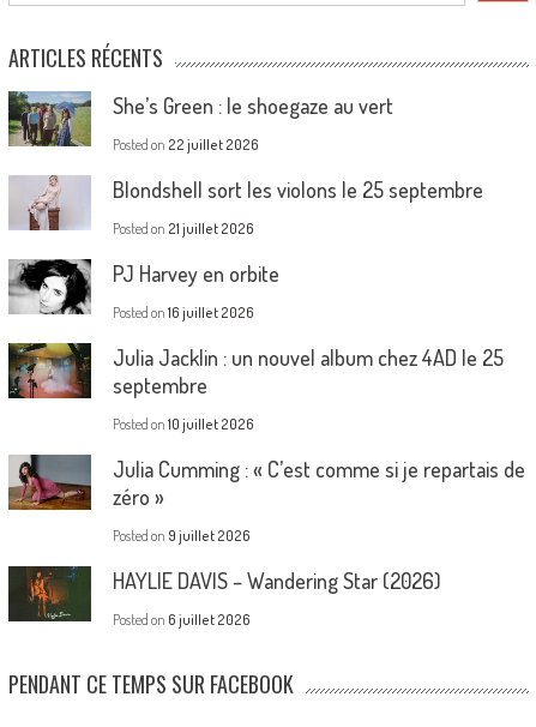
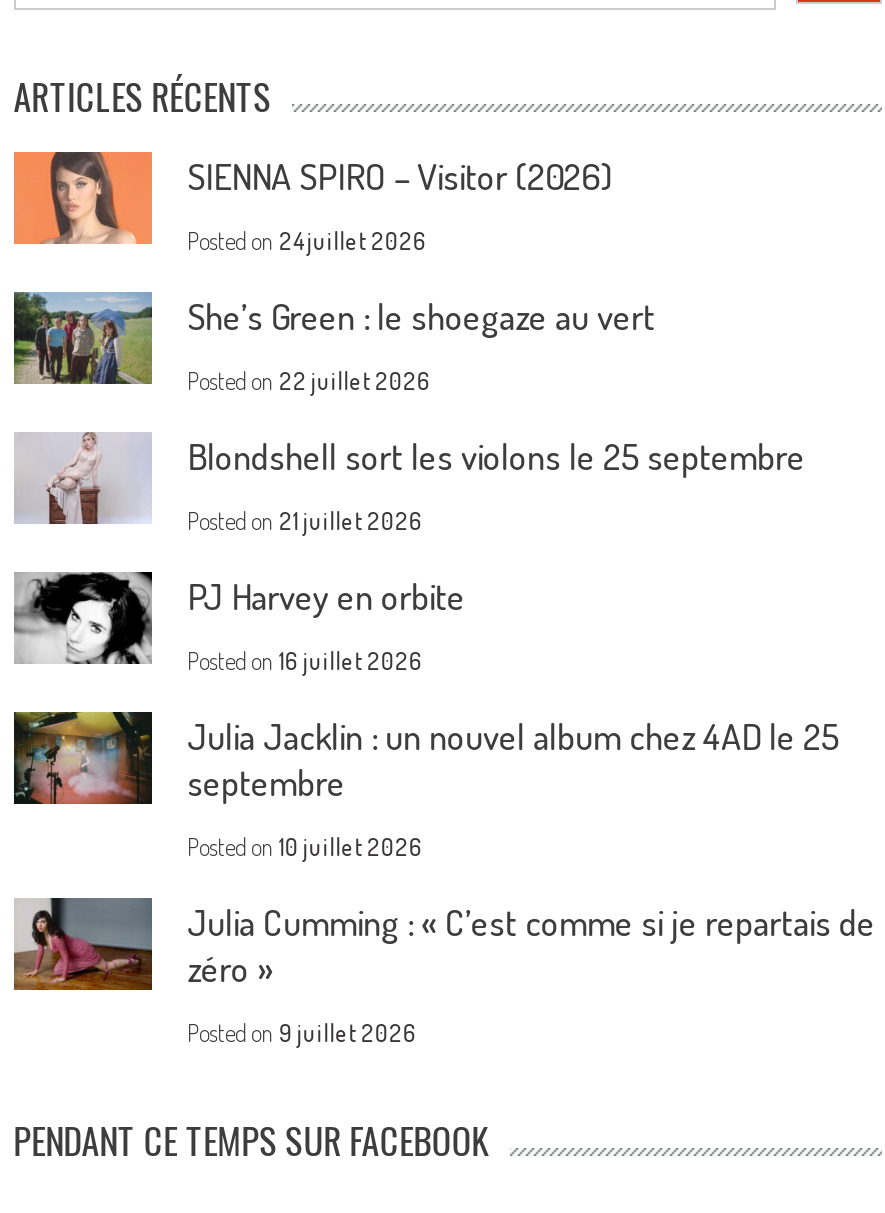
none -> [12,150,613,255] [image] | SIENNA SPIRO – Visitor (2026) | Posted on 24 juillet 2026
moved [7,91,525,544] -> [12,292,875,1047]: [image] | She’s Green : le shoegaze au vert | Posted on 22 juillet 2026 | ... | zéro » | Posted on 9 juillet 2026
[7,565,441,628] [image] | HAYLIE DAVIS – Wandering Star (2026) | Posted on 6 juillet 2026 -> none

